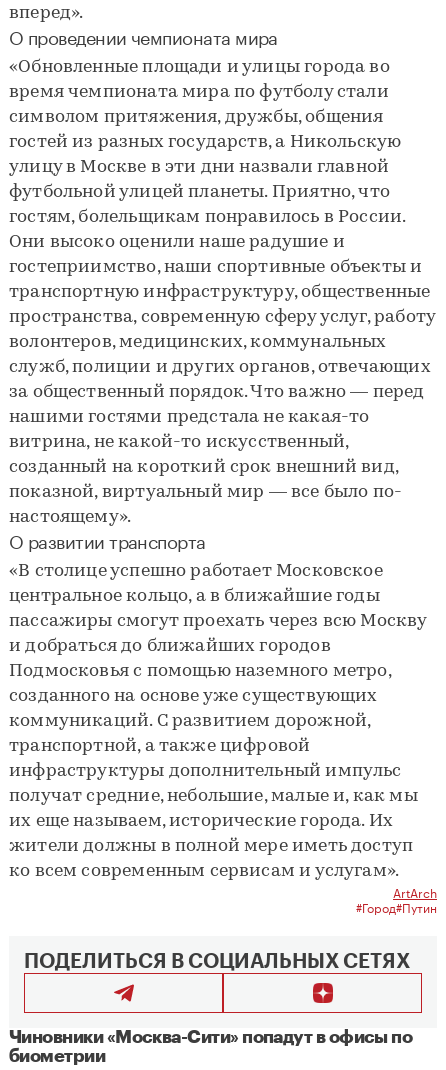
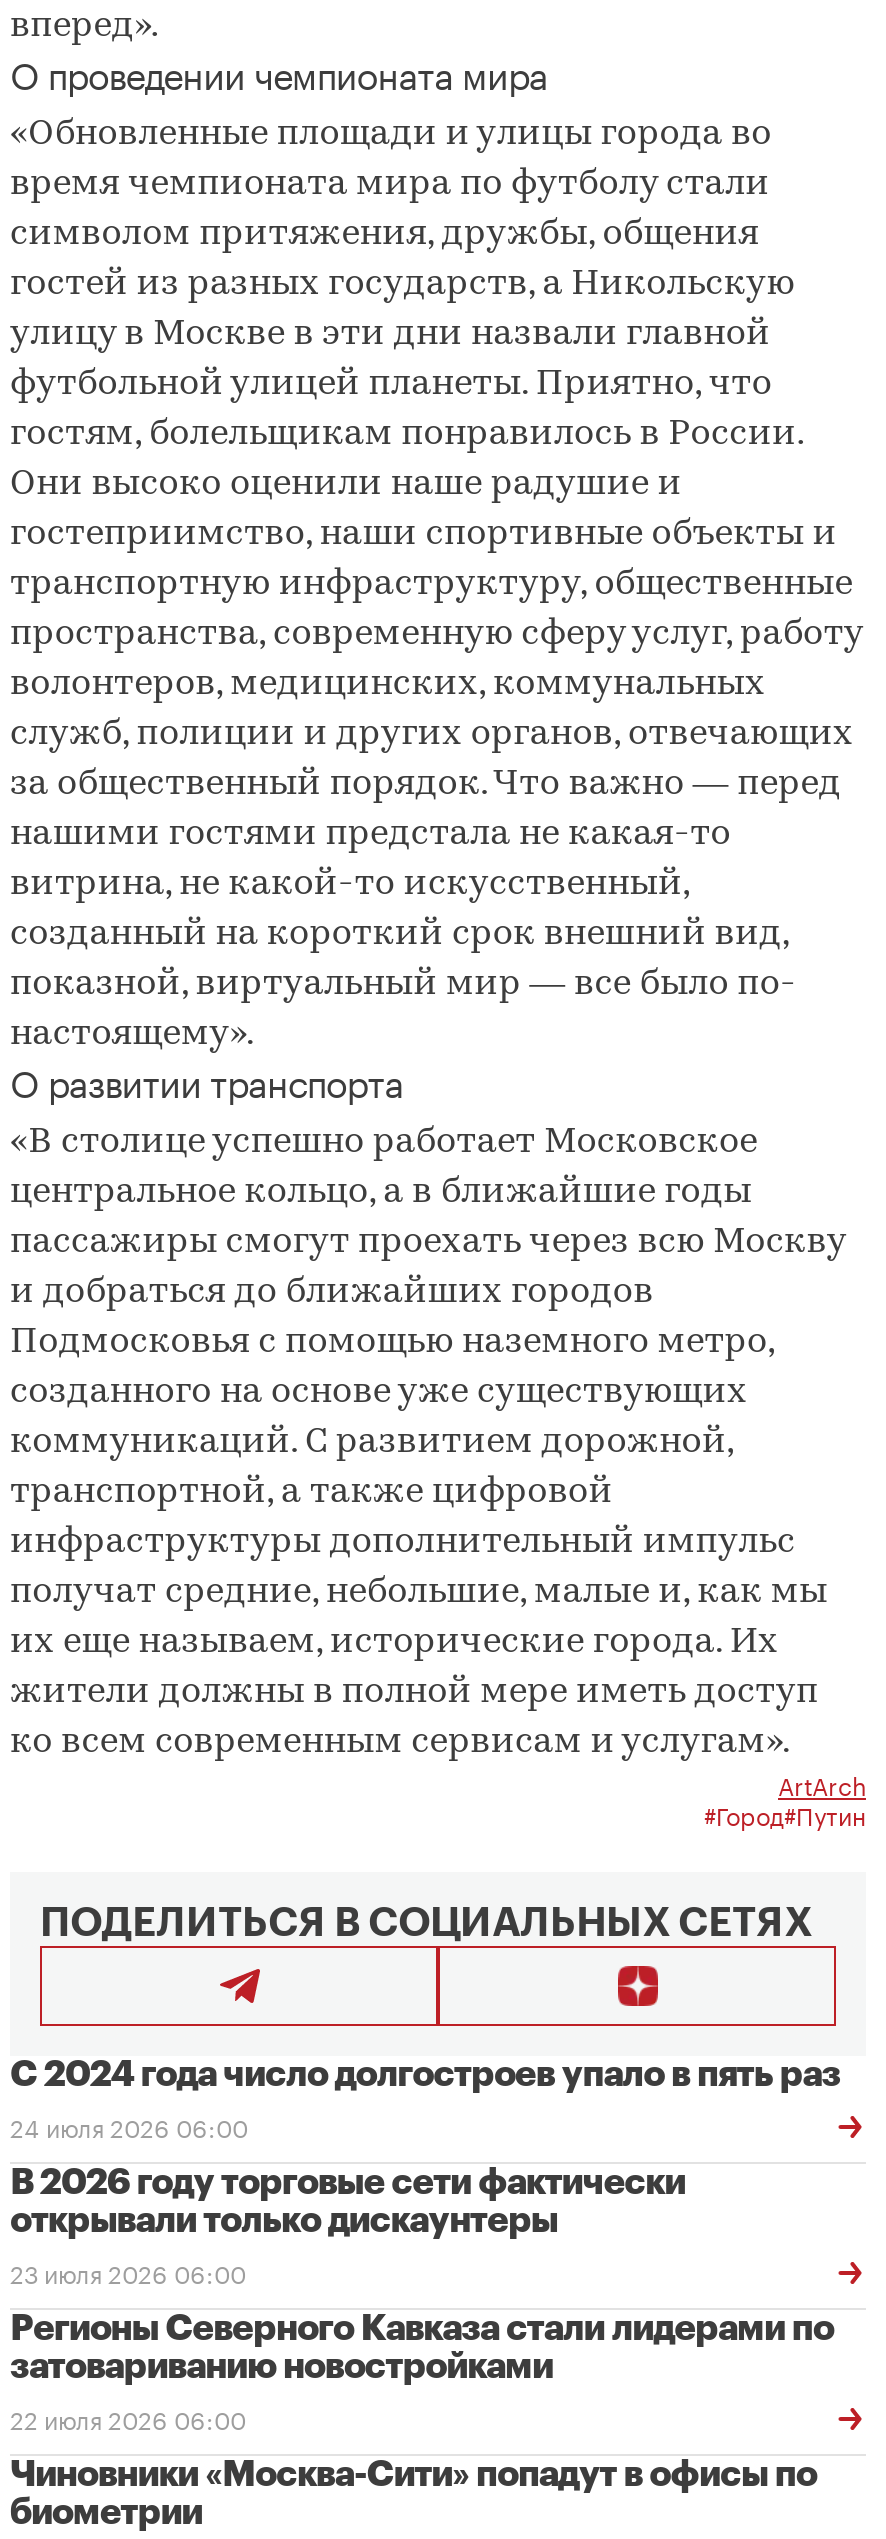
none -> [10,2056,840,2436] С 2024 года число долгостроев упало в пять раз | 24 июля 2026 06:00 | В 2026 году торговые сети фактически | открывали только дискаунтеры | 23 июля 2026 06:00 | Регионы Северного Кавказа стали лидерами по | затовариванию новостройками | 22 июля 2026 06:00

